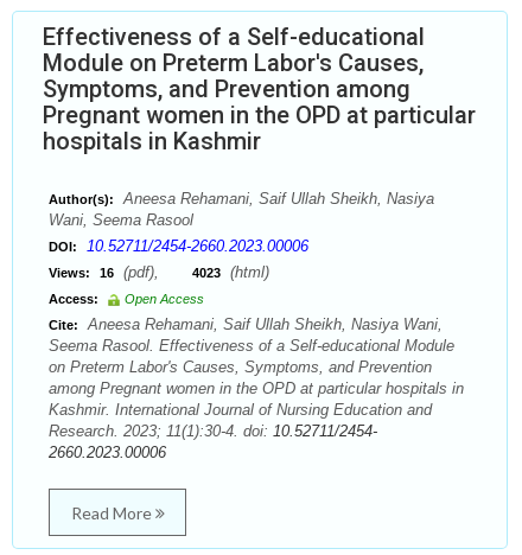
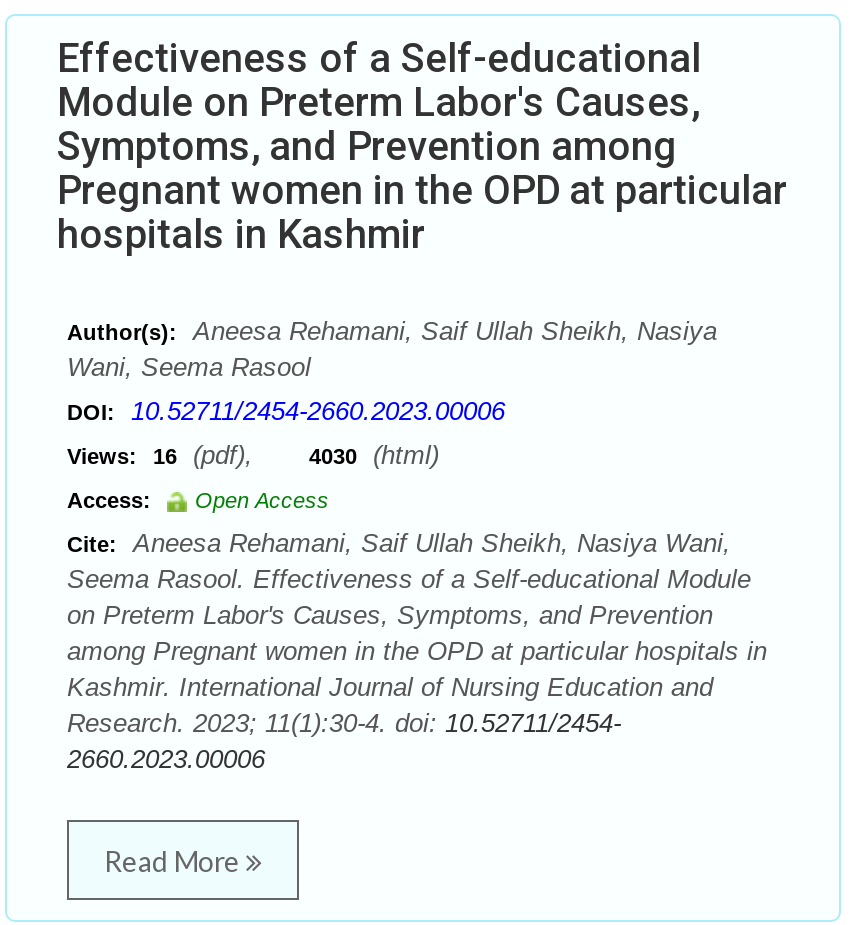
[49,263,269,281] Views: 16 (pdf), 4023 (html) -> [67,440,439,470] Views: 16 (pdf), 4030 (html)

